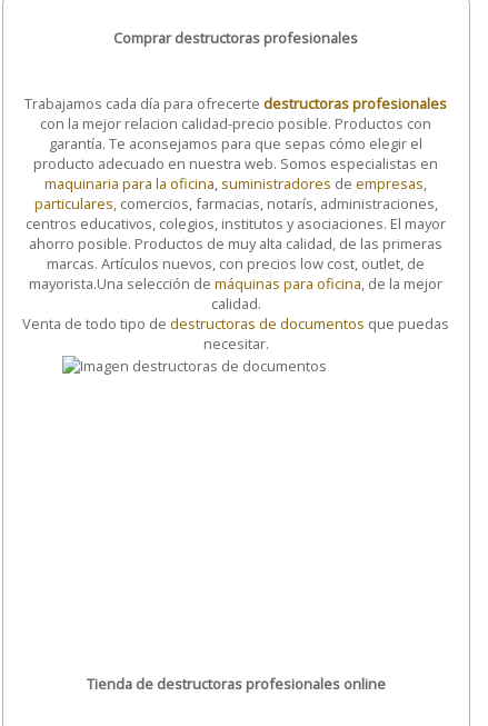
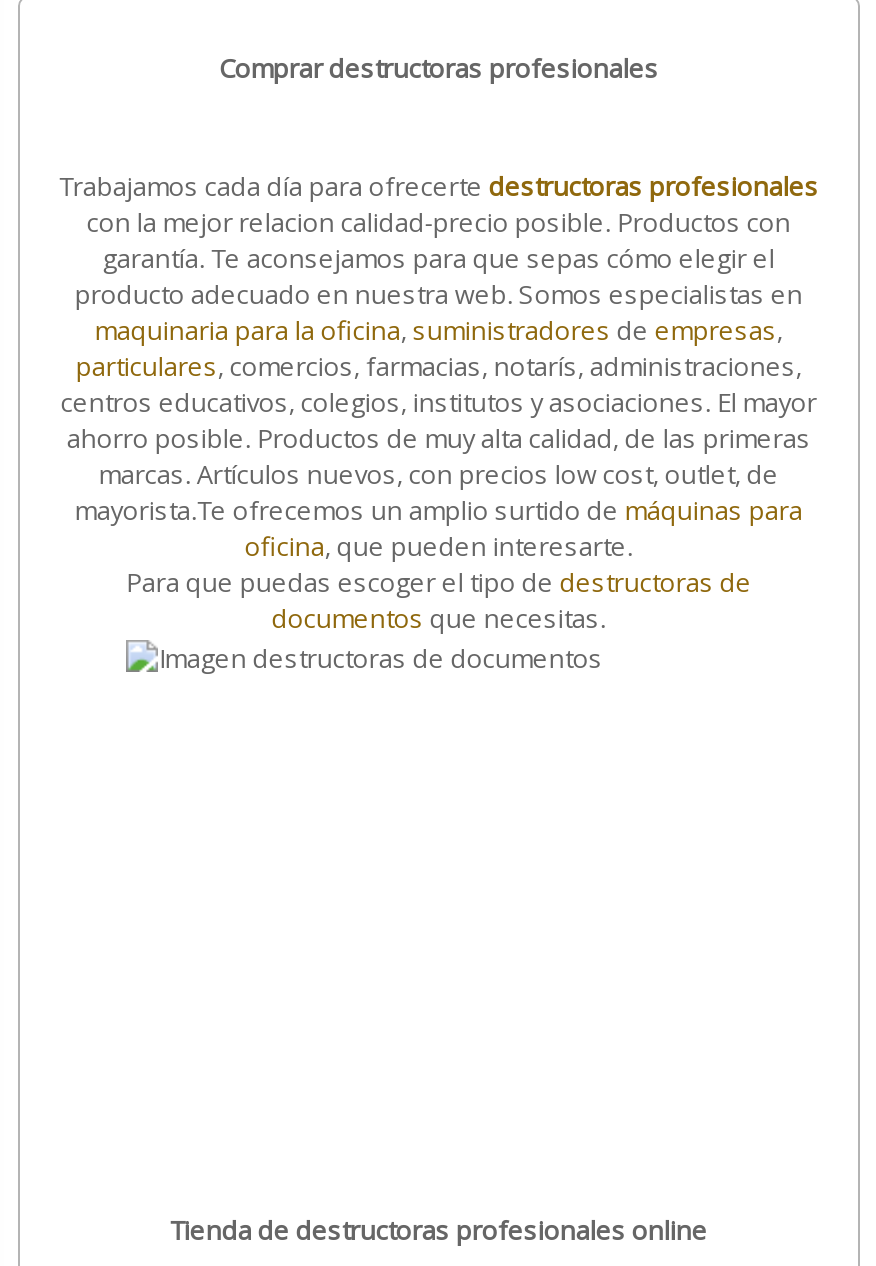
[23,273,450,353] mayorista.Una selección de máquinas para oficina, de la mejor | calidad. | Venta de todo tipo de destructoras de documentos que puedas | necesitar. -> [75,492,803,636] mayorista.Te ofrecemos un amplio surtido de máquinas para | oficina, que pueden interesarte. | Para que puedas escoger el tipo de destructoras de | documentos que necesitas.

